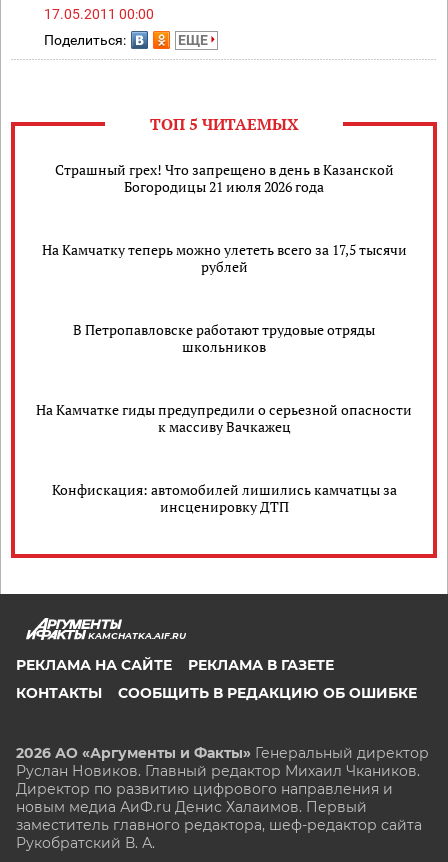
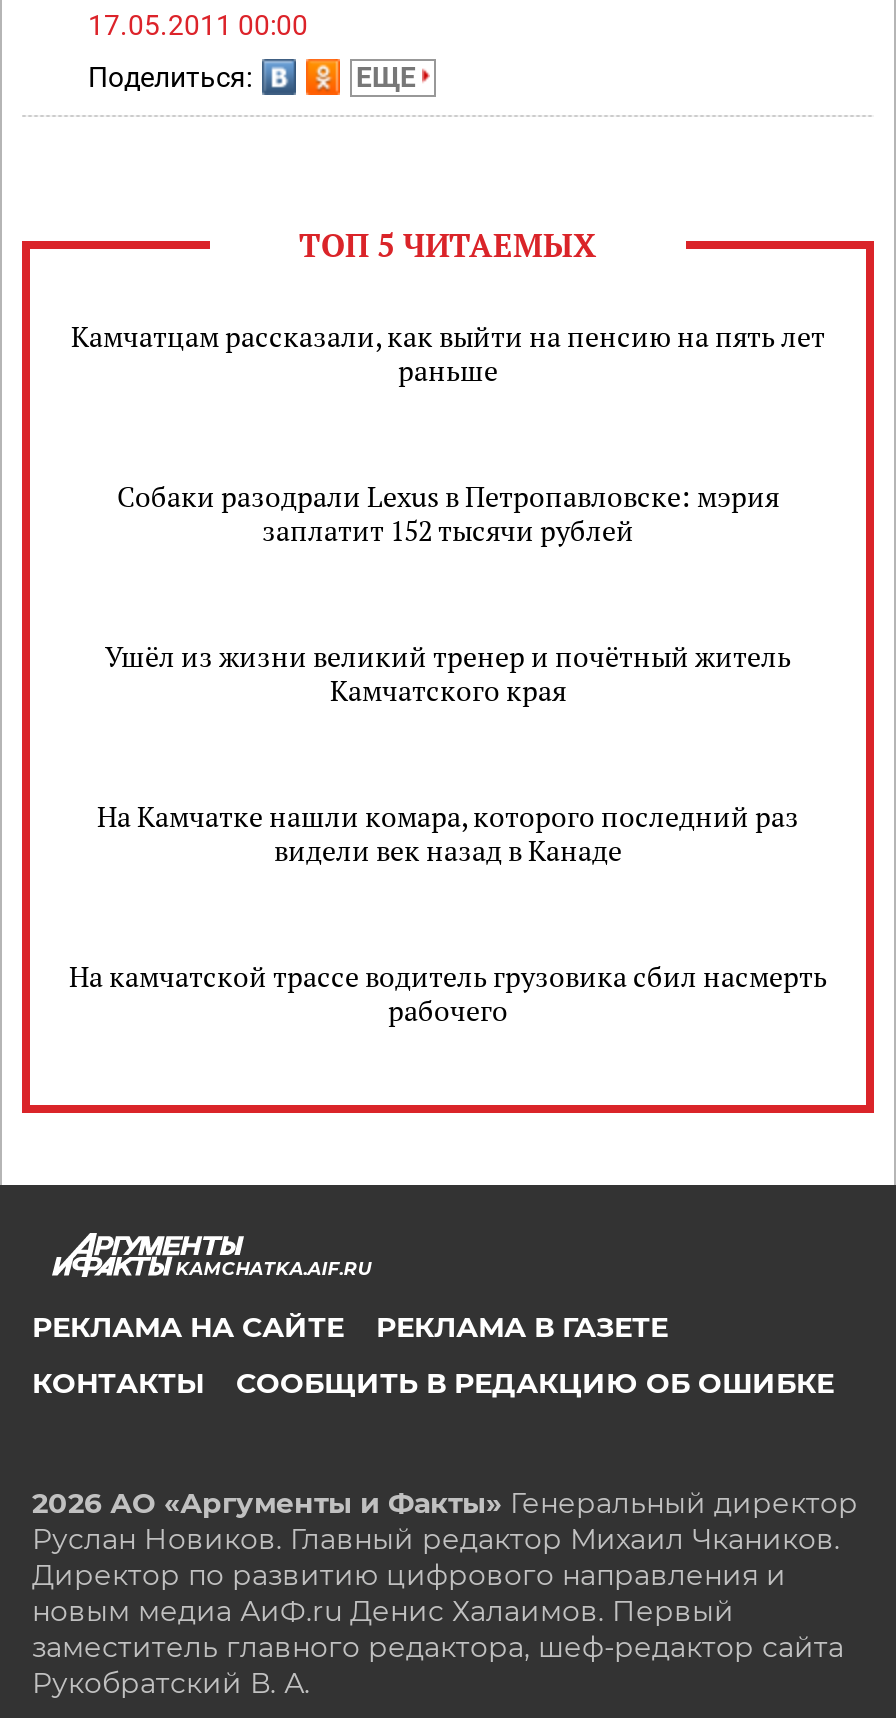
[54,160,393,196] Страшный грех! Что запрещено в день в Казанской | Богородицы 21 июля 2026 года -> [71,317,825,389] Камчатцам рассказали, как выйти на пенсию на пять лет | раньше
[41,240,406,276] На Камчатку теперь можно улететь всего за 17,5 тысячи | рублей -> [117,477,779,549] Собаки разодрали Lexus в Петропавловске: мэрия | заплатит 152 тысячи рублей
[73,320,375,356] В Петропавловске работают трудовые отряды | школьников -> [105,637,791,709] Ушёл из жизни великий тренер и почётный житель | Камчатского края
[36,400,412,436] На Камчатке гиды предупредили о серьезной опасности | к массиву Вачкажец -> [97,797,799,869] На Камчатке нашли комара, которого последний раз | видели век назад в Канаде
[51,480,396,516] Конфискация: автомобилей лишились камчатцы за | инсценировку ДТП -> [69,957,827,1029] На камчатской трассе водитель грузовика сбил насмерть | рабочего

